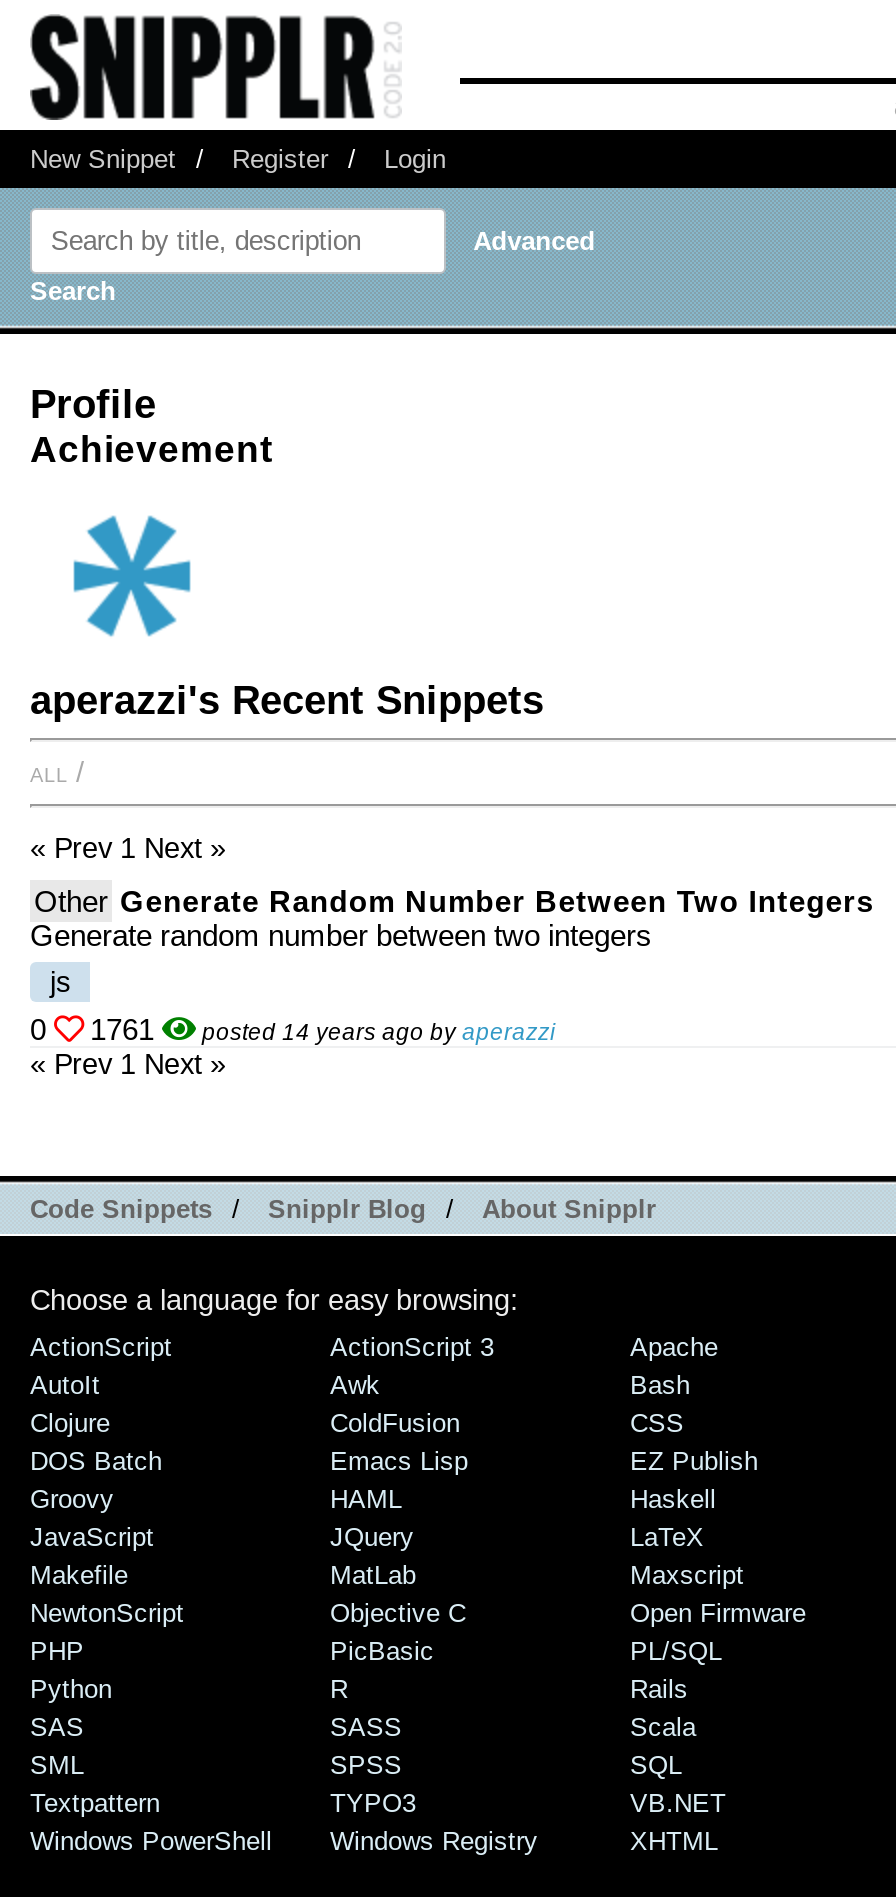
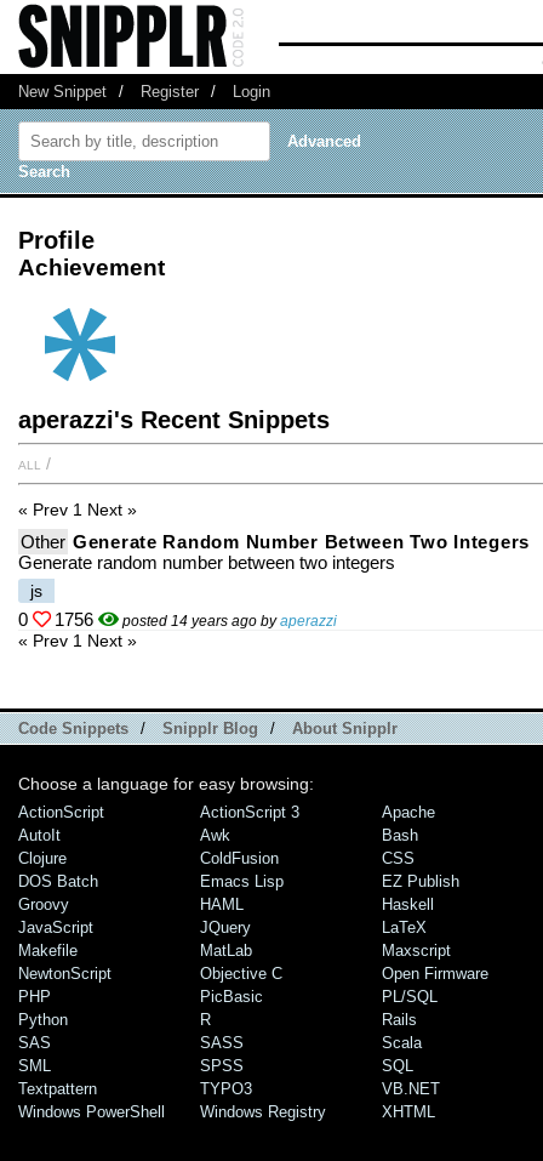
[30,1011,556,1045] 0 1761 posted 14 years ago by aperazzi -> [18,609,337,629] 0 1756 posted 14 years ago by aperazzi

